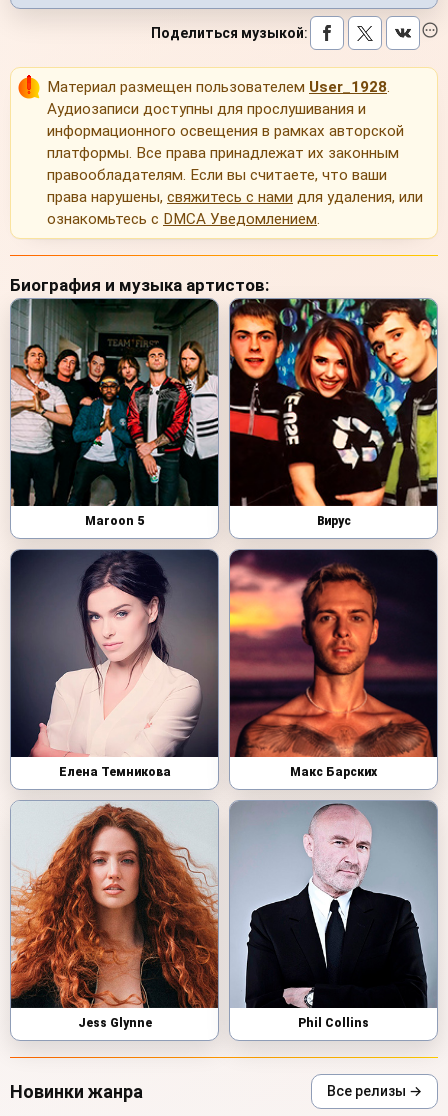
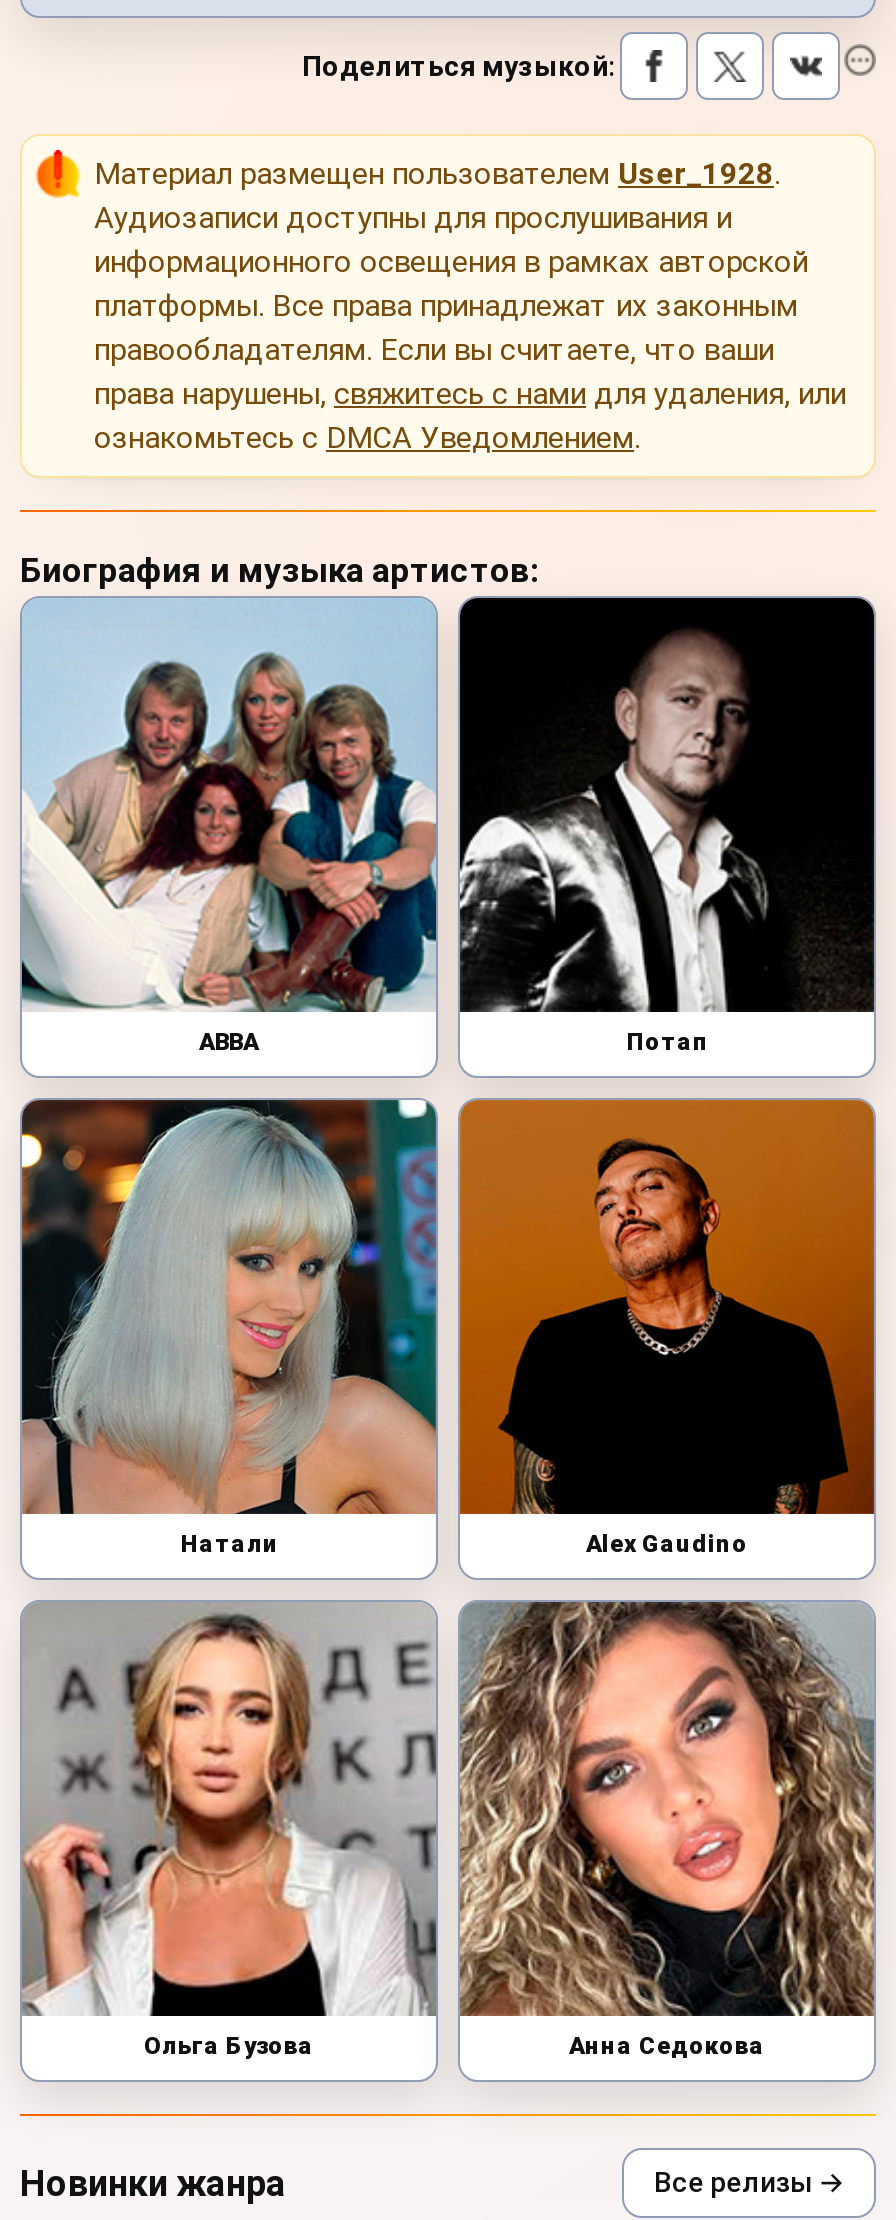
[10,298,350,528] [image] | Maroon 5 | Вирус -> [20,598,707,1056] [image] | ABBA | Потап
[229,298,438,507] [image] -> [458,596,876,1014] [image]
[10,549,377,779] [image] | Елена Темникова | Макс Барских -> [20,1098,748,1558] [image] | Натали | Alex Gaudino
[229,549,438,758] [image] -> [458,1098,876,1516] [image]
[11,801,218,1009] [image] -> [20,1602,438,2018] [image]
[77,800,438,1030] [image] | Jess Glynne | Phil Collins -> [144,1602,874,2060] [image] | Ольга Бузова | Анна Седокова

